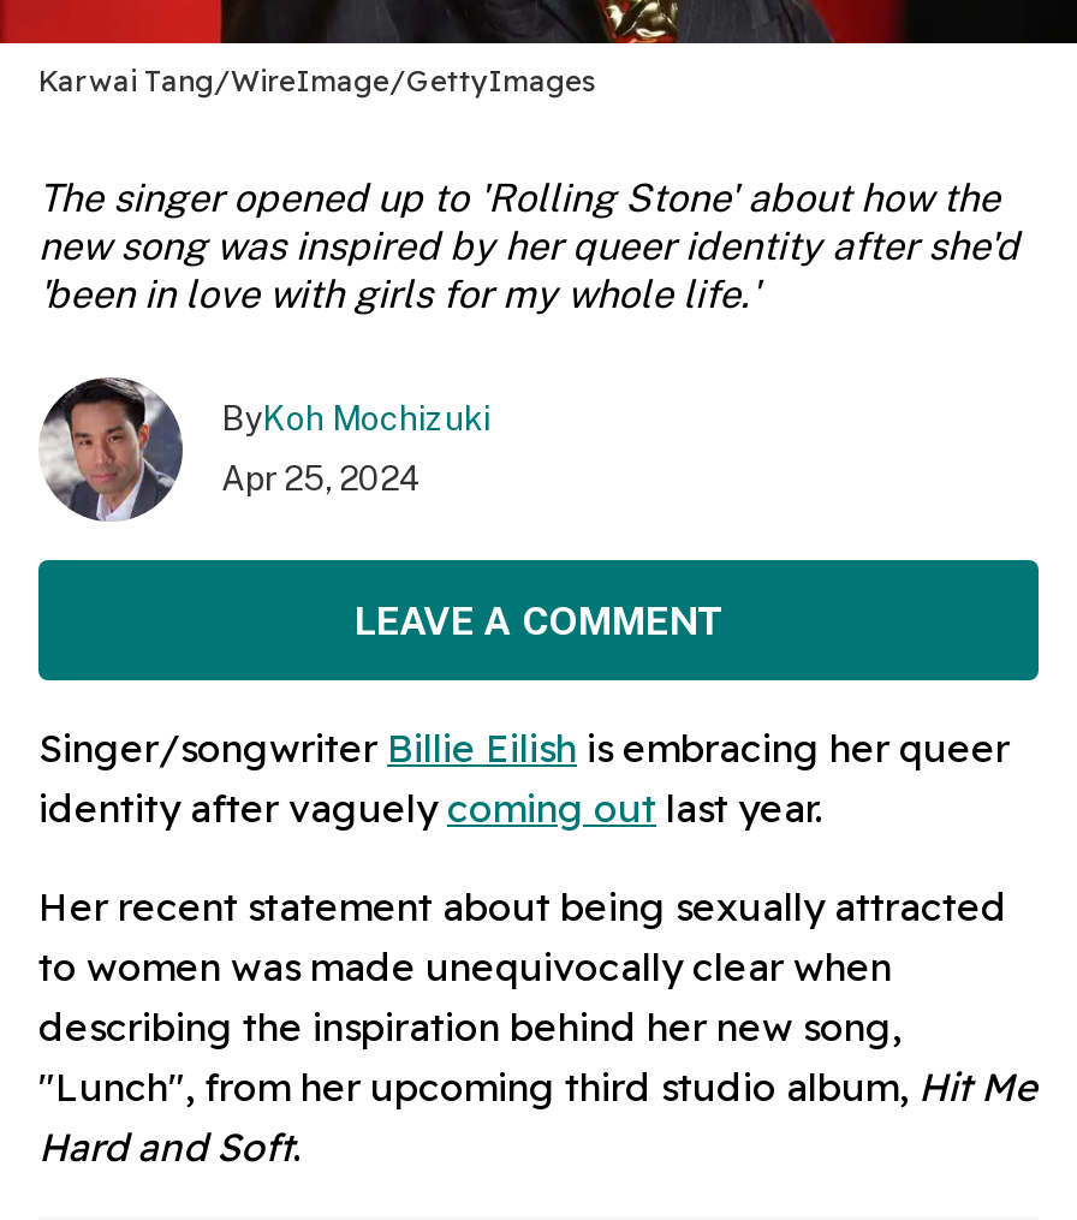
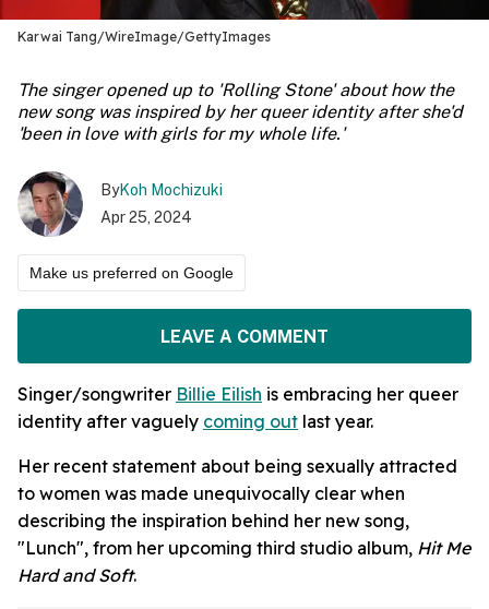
none -> [29,264,234,282] Make us preferred on Google

